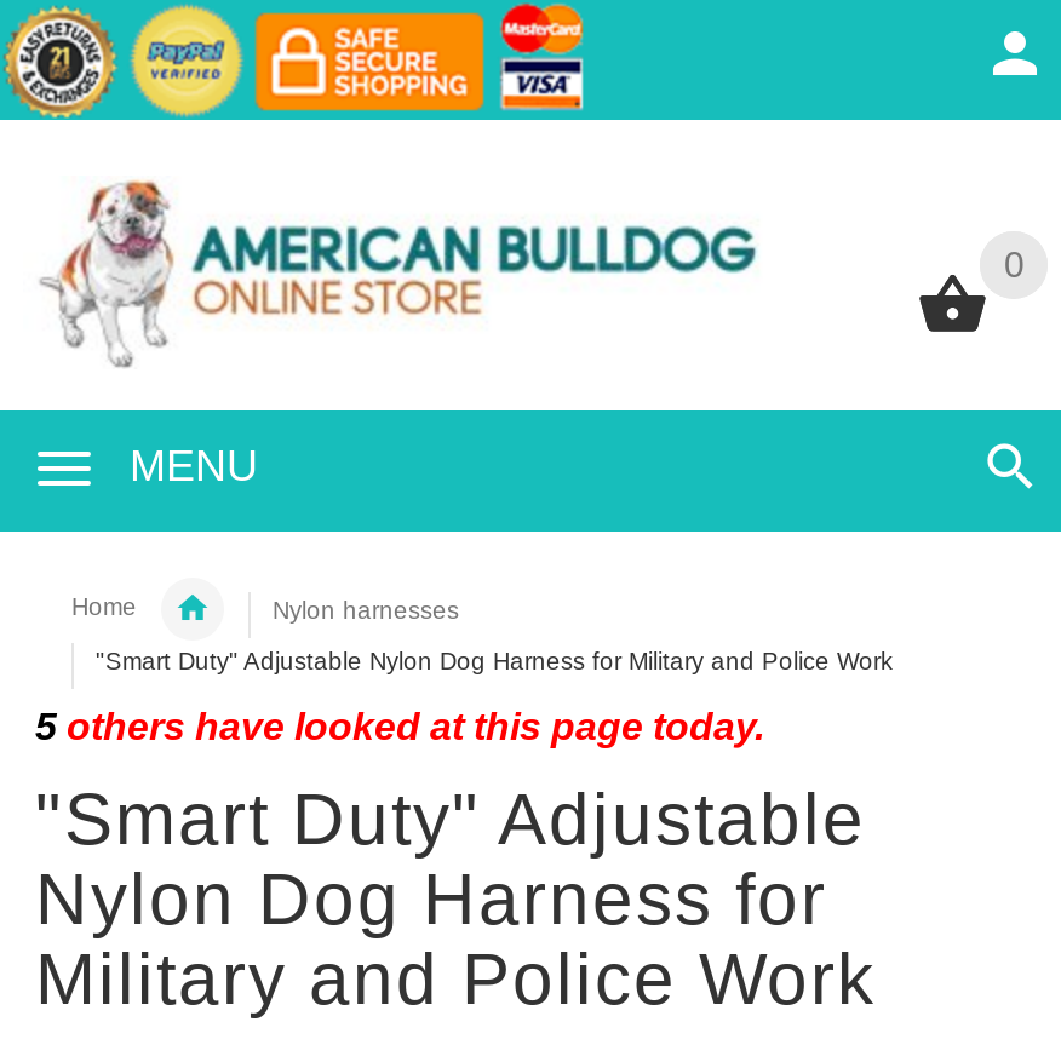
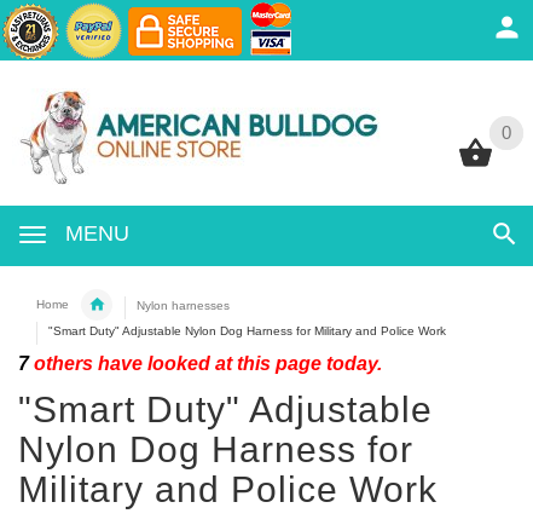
[35,706,764,747] 5 others have looked at this page today. -> [18,353,382,374] 7 others have looked at this page today.

